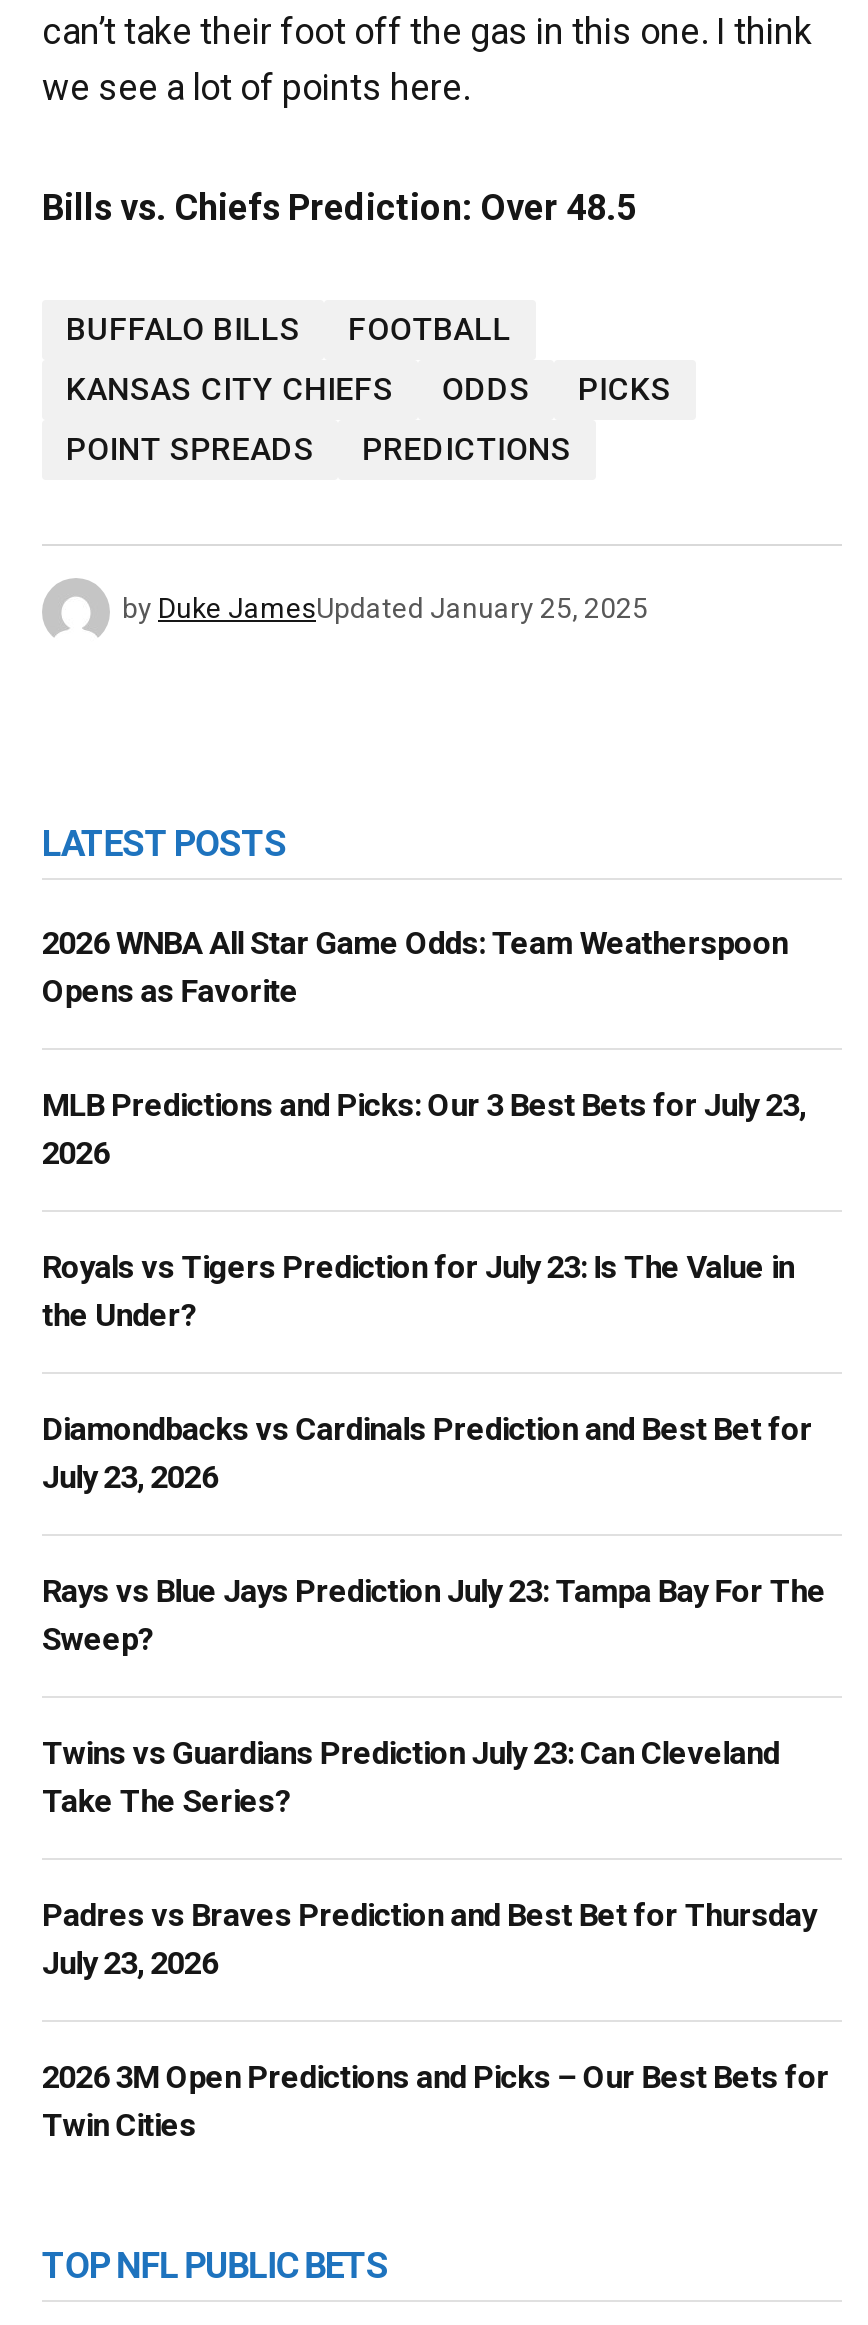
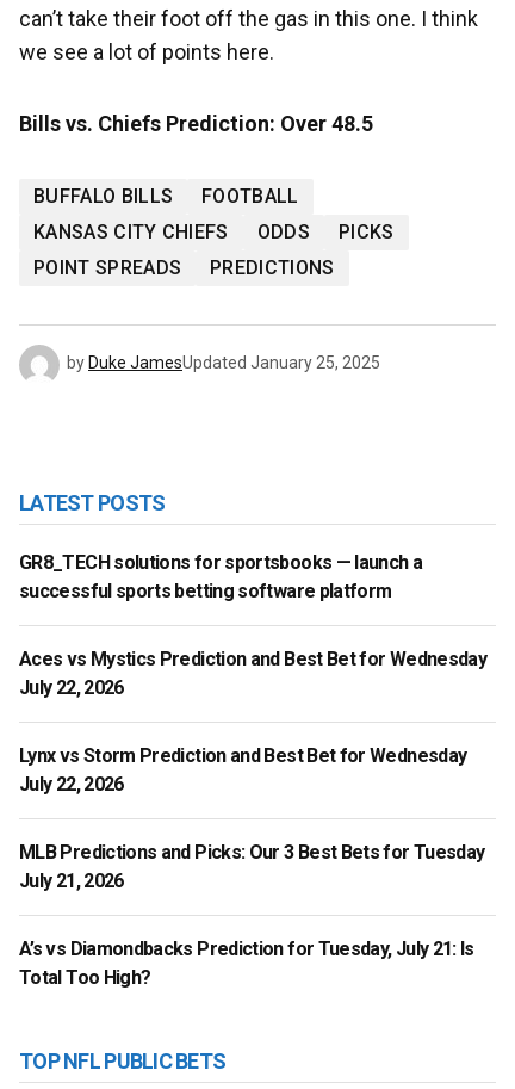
[42,924,829,2144] 2026 WNBA All Star Game Odds: Team Weatherspoon | Opens as Favorite | MLB Predictions and Picks: Our 3 Best Bets for July 23, | 2026 | Royals vs Tigers Prediction for July 23: Is The Value in | the Under? | Diamondbacks vs Cardinals Prediction and Best Bet for | July 23, 2026 | Rays vs Blue Jays Prediction July 23: Tampa Bay For The | Sweep? | Twins vs Guardians Prediction July 23: Can Cleveland | Take The Series? | Padres vs Braves Prediction and Best Bet for Thursday | July 23, 2026 | 2026 3M Open Predictions and Picks – Our Best Bets for | Twin Cities -> [19,551,487,989] GR8_TECH solutions for sportsbooks — launch a | successful sports betting software platform | Aces vs Mystics Prediction and Best Bet for Wednesday | July 22, 2026 | Lynx vs Storm Prediction and Best Bet for Wednesday | July 22, 2026 | MLB Predictions and Picks: Our 3 Best Bets for Tuesday | July 21, 2026 | A’s vs Diamondbacks Prediction for Tuesday, July 21: Is | Total Too High?

